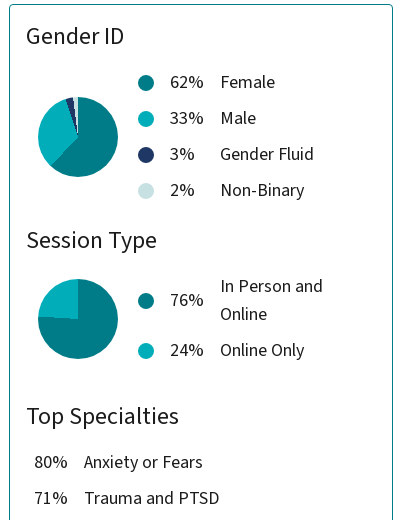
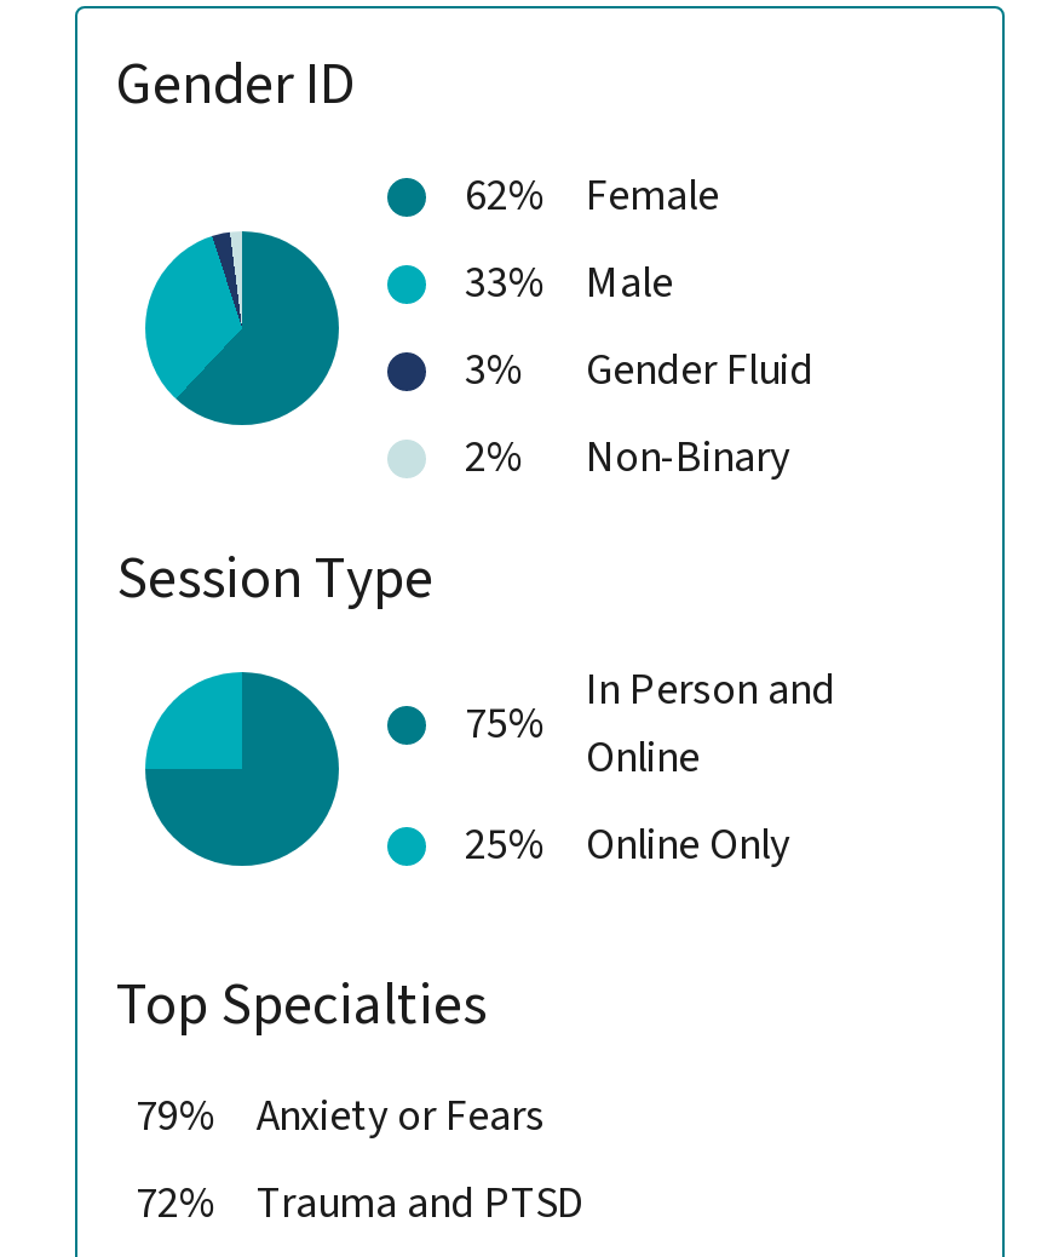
[170,288,204,313] 76% -> [465,695,547,756] 75%
[170,338,304,363] 24% Online Only -> [465,816,789,877] 25% Online Only
[34,450,203,475] 80% Anxiety or Fears -> [136,1088,545,1148] 79% Anxiety or Fears
[34,486,219,511] 71% Trauma and PTSD -> [136,1175,583,1235] 72% Trauma and PTSD

